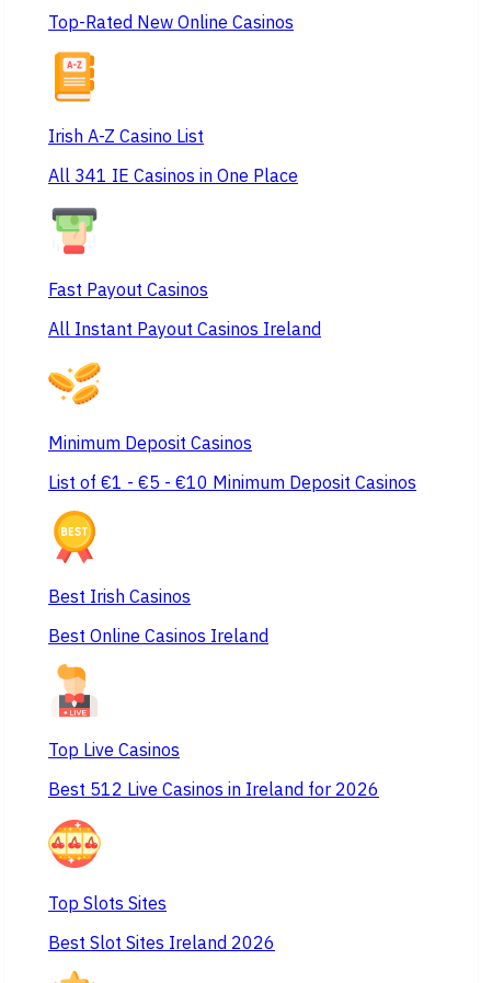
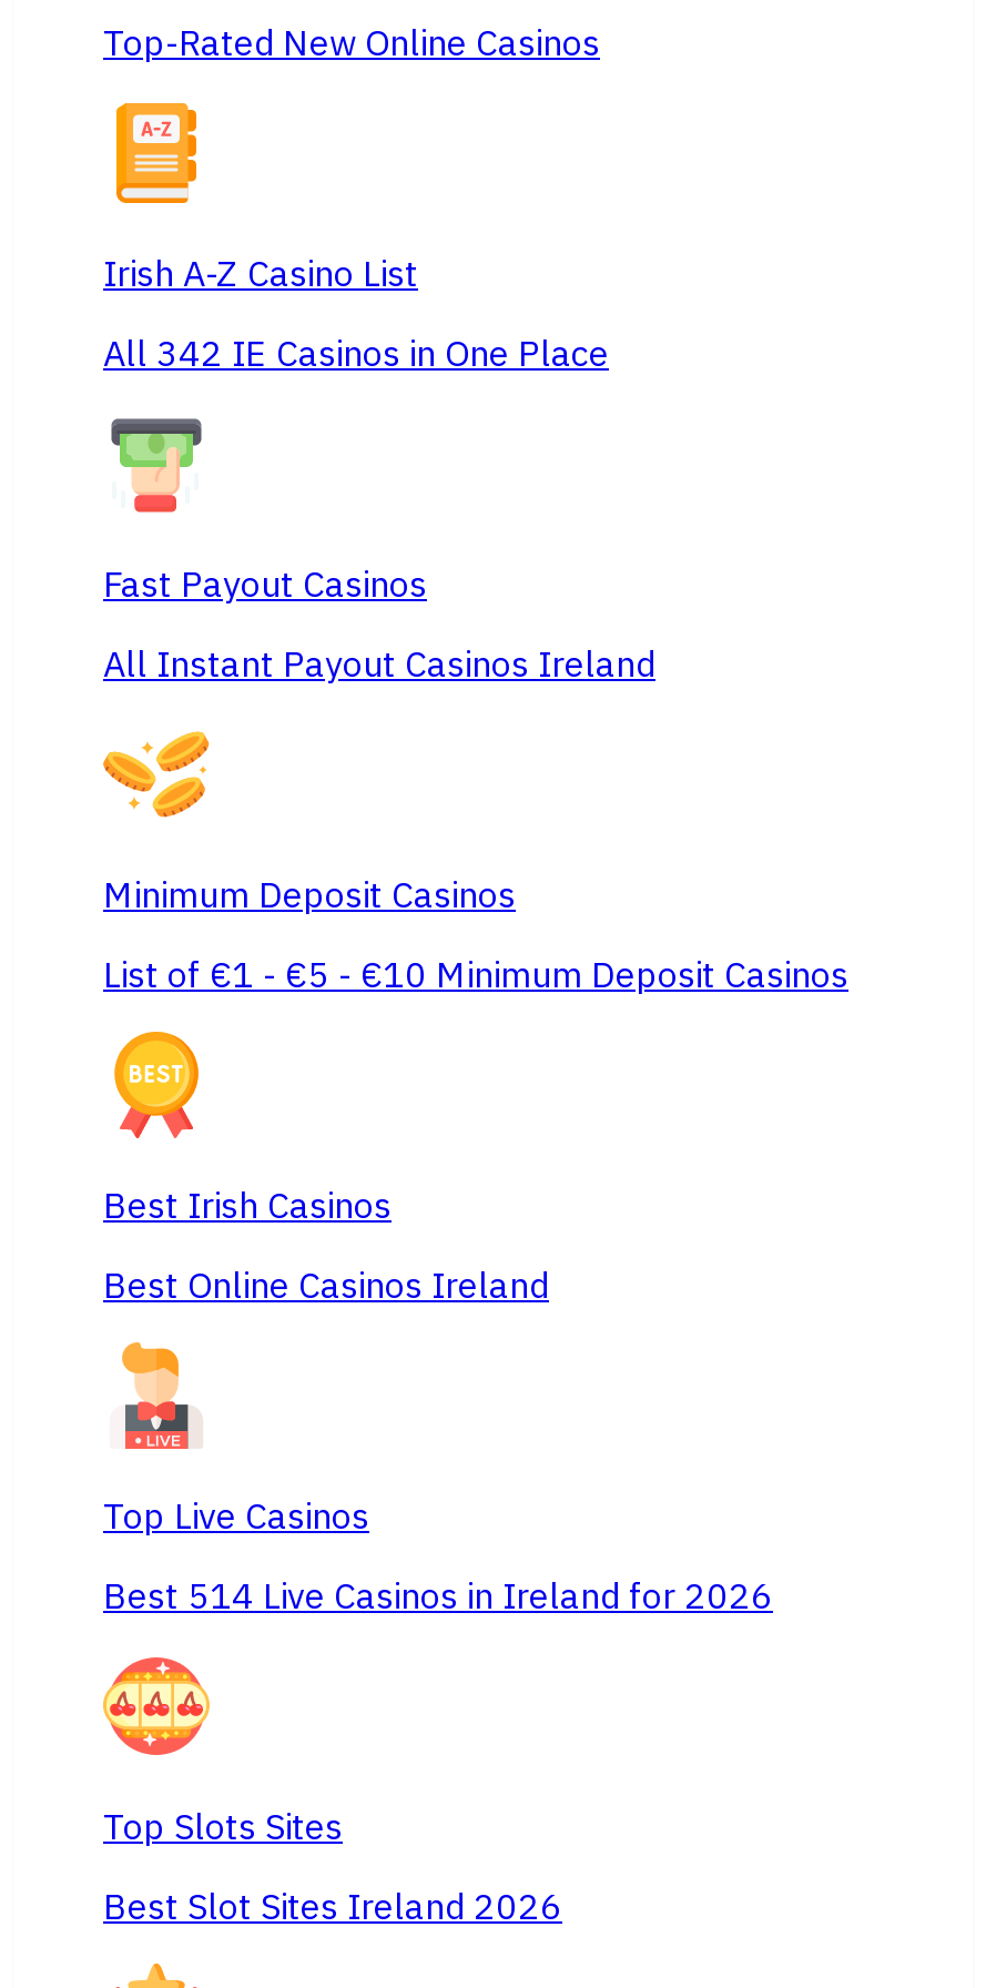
[48,164,298,186] All 341 IE Casinos in One Place -> [103,331,609,375] All 342 IE Casinos in One Place
[48,778,379,800] Best 512 Live Casinos in Ireland for 2026 -> [103,1573,773,1617] Best 514 Live Casinos in Ireland for 2026

